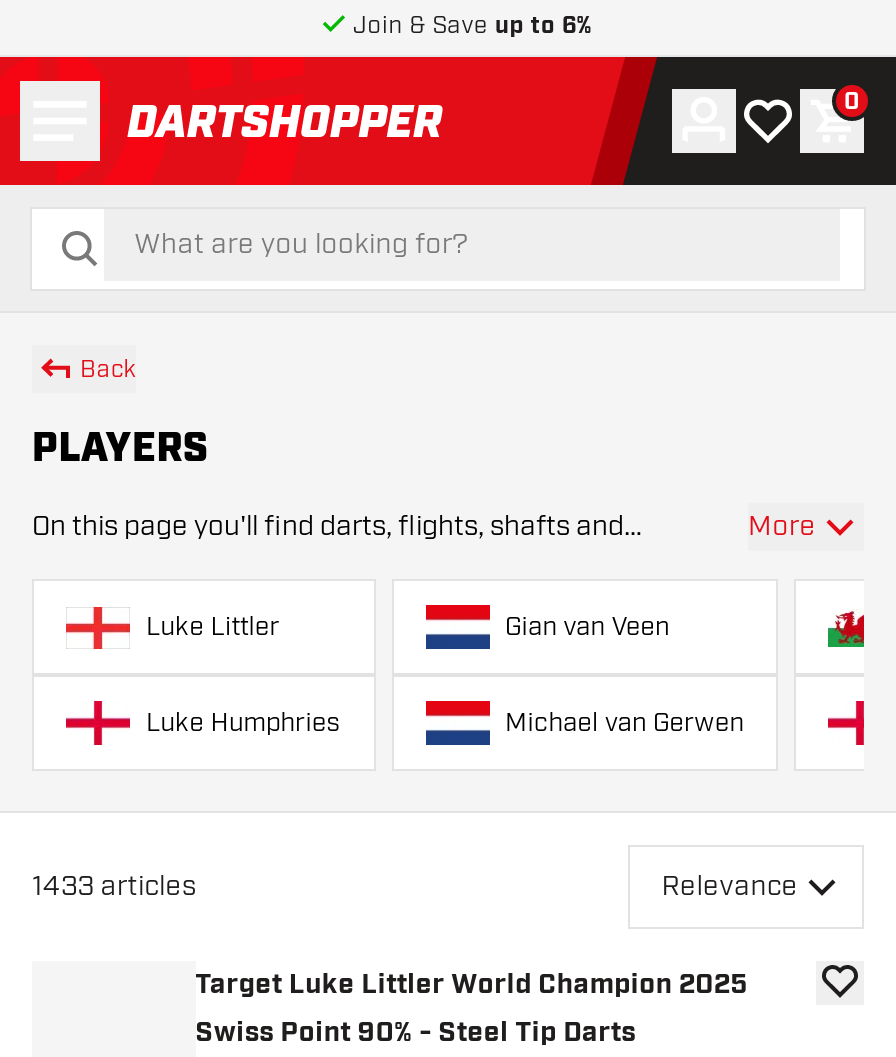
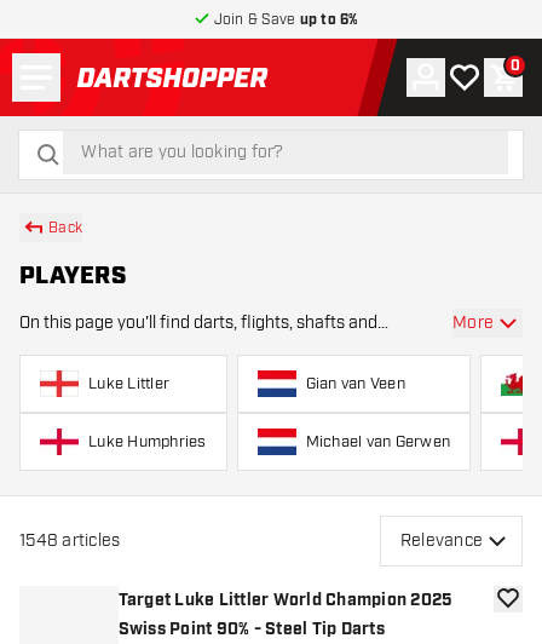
[32,869,196,903] 1433 articles -> [19,530,120,551] 1548 articles

